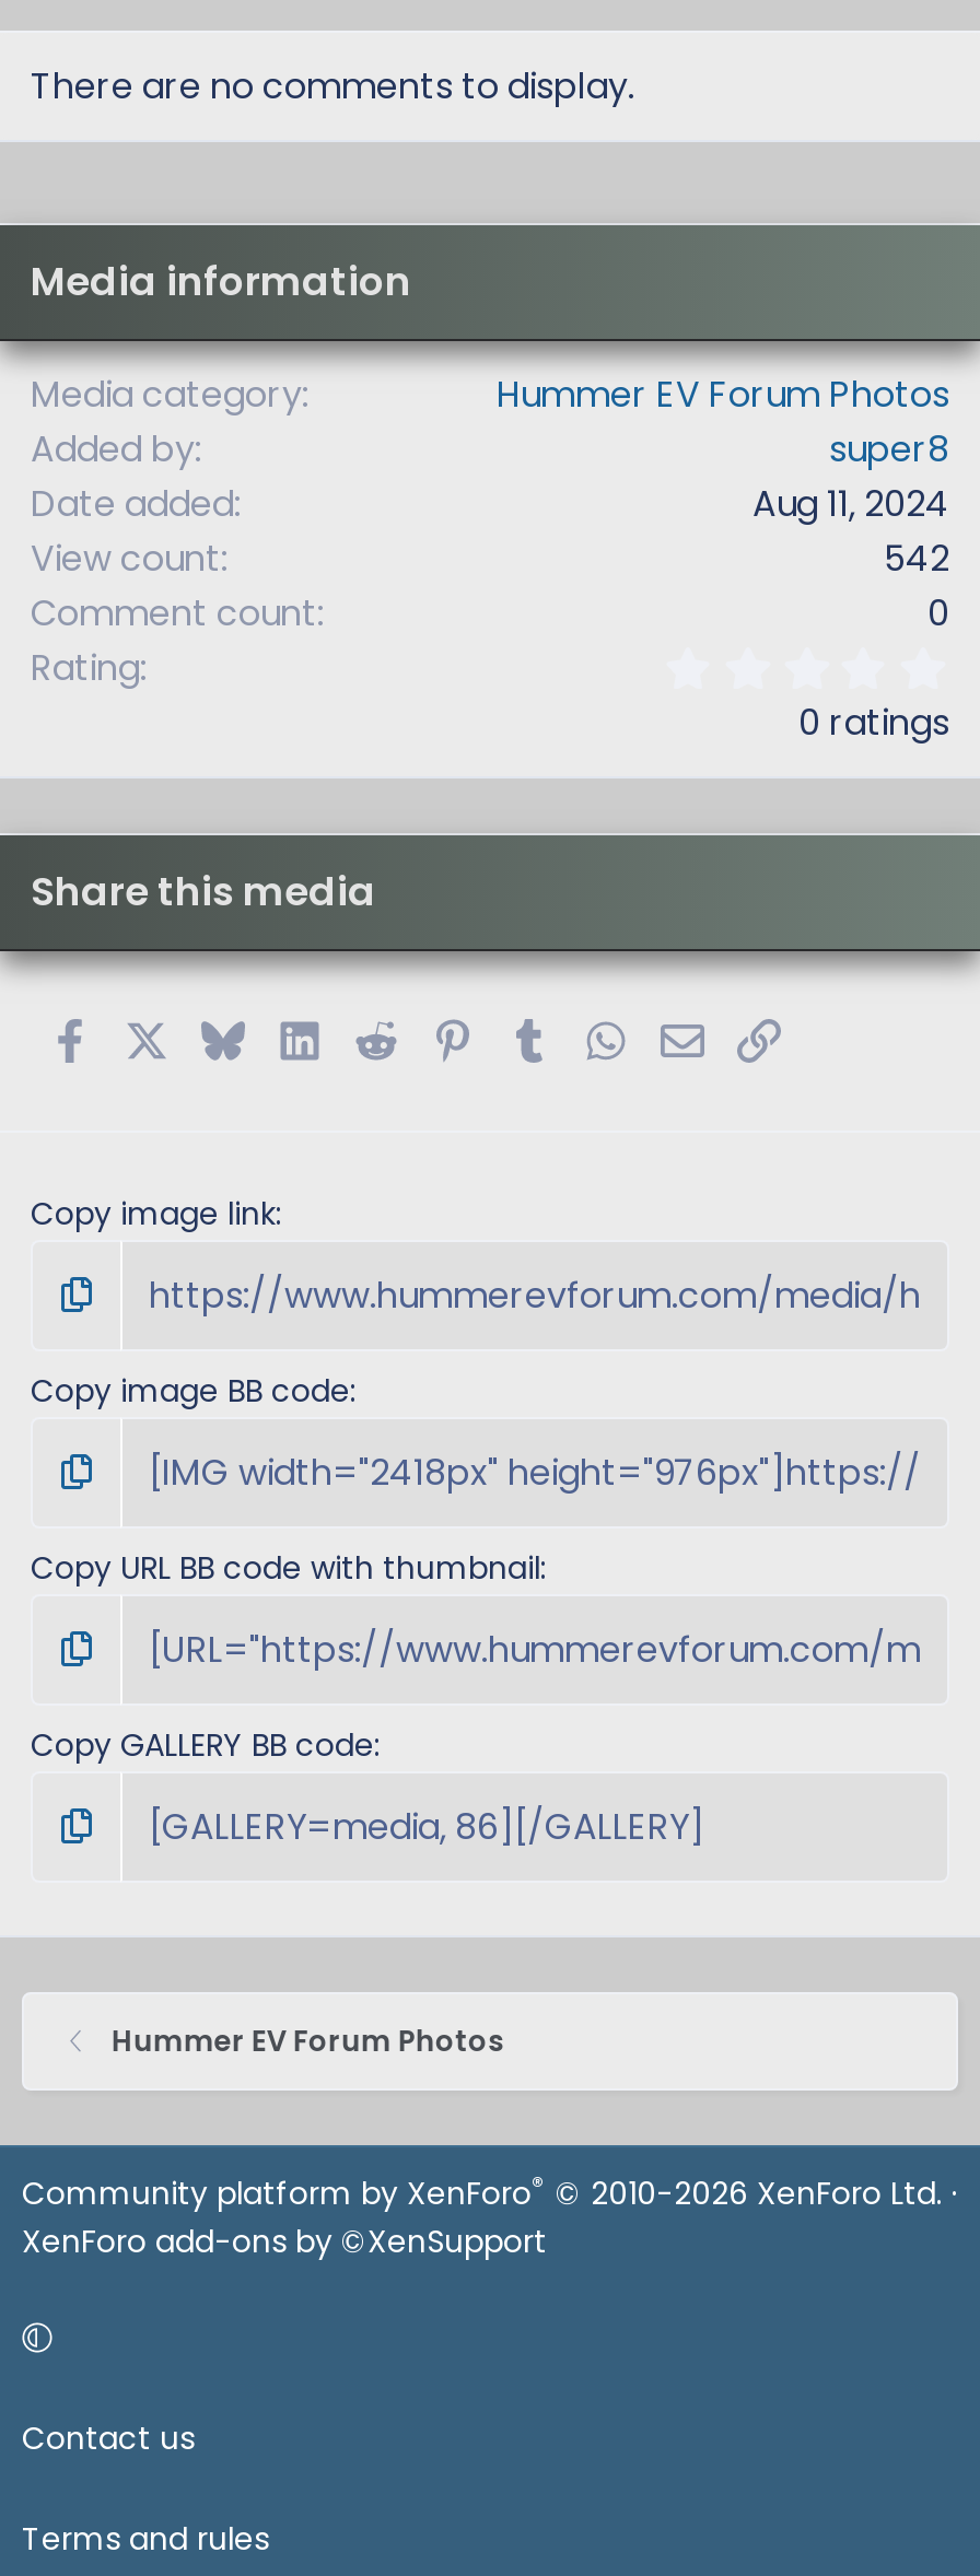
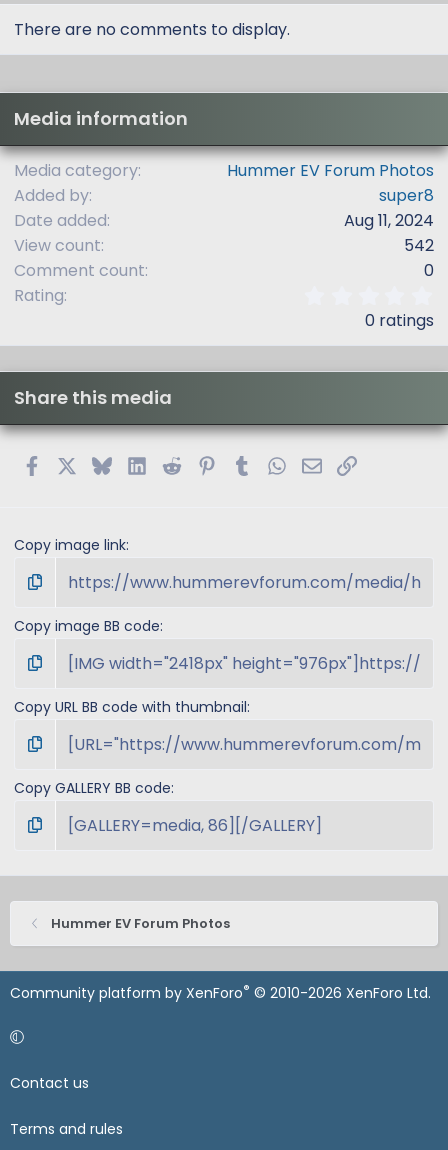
[22,2169,958,2263] Community platform by XenForo® © 2010-2026 XenForo Ltd. · | XenForo add-ons by ©XenSupport -> [10,982,431,1003] Community platform by XenForo® © 2010-2026 XenForo Ltd.

